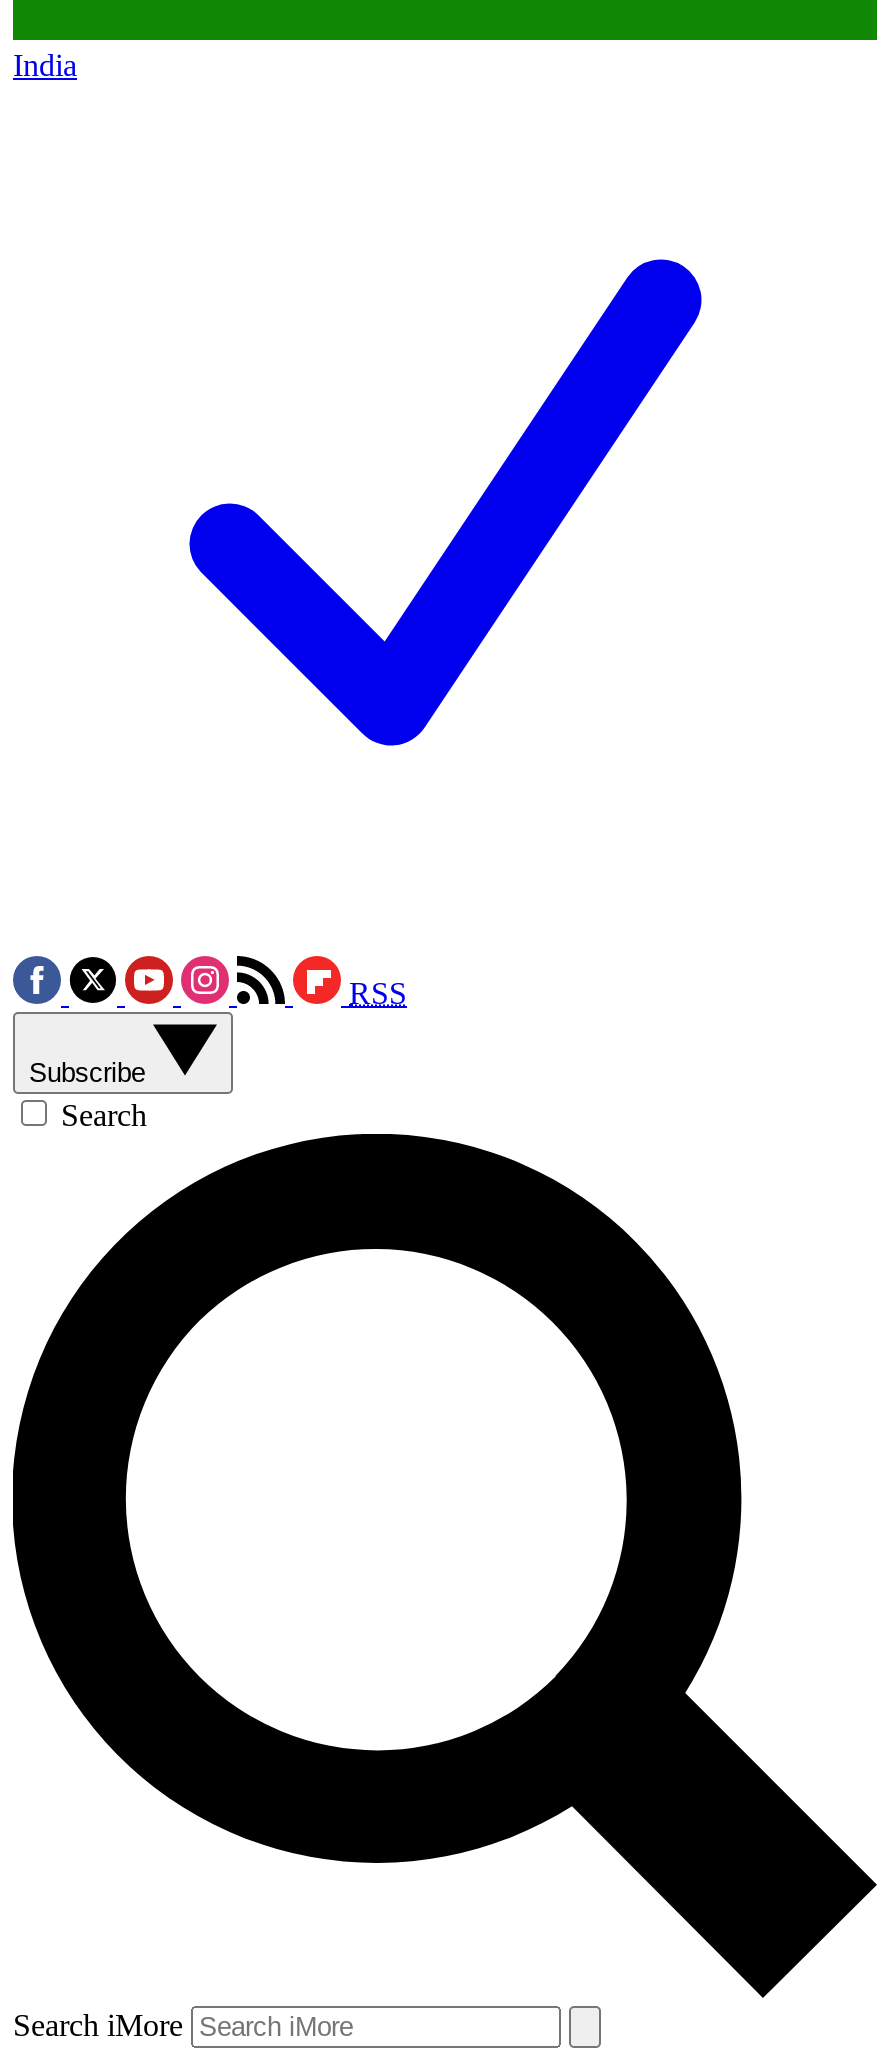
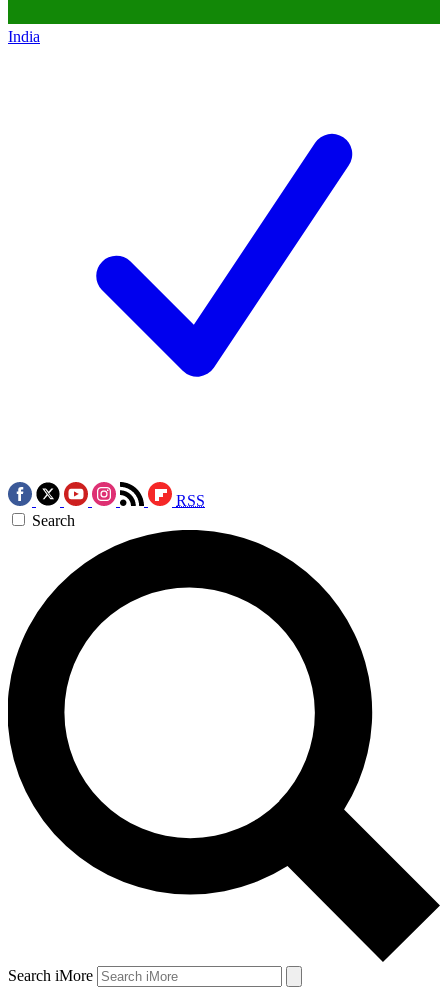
[29,1057,153,1087] Subscribe -> none

